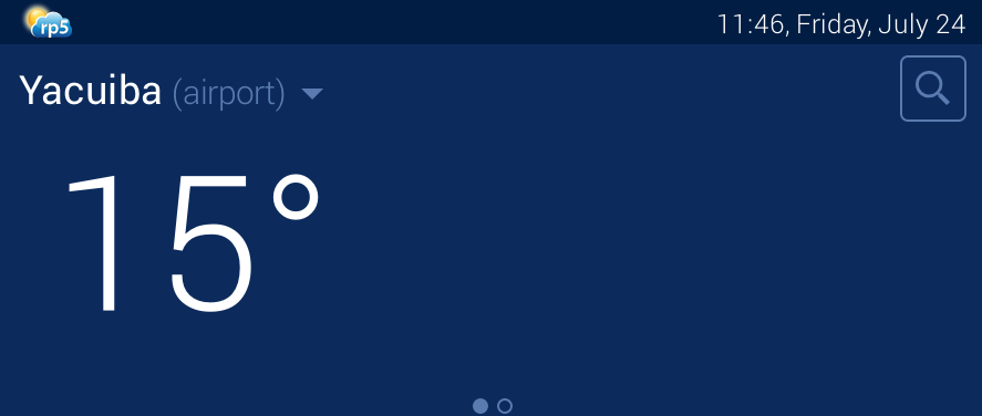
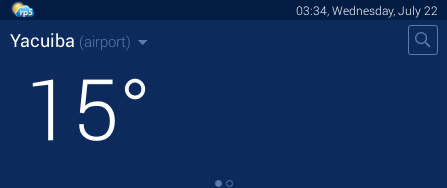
[716,4,967,40] 11:46, Friday, July 24 -> [296,2,438,18] 03:34, Wednesday, July 22

